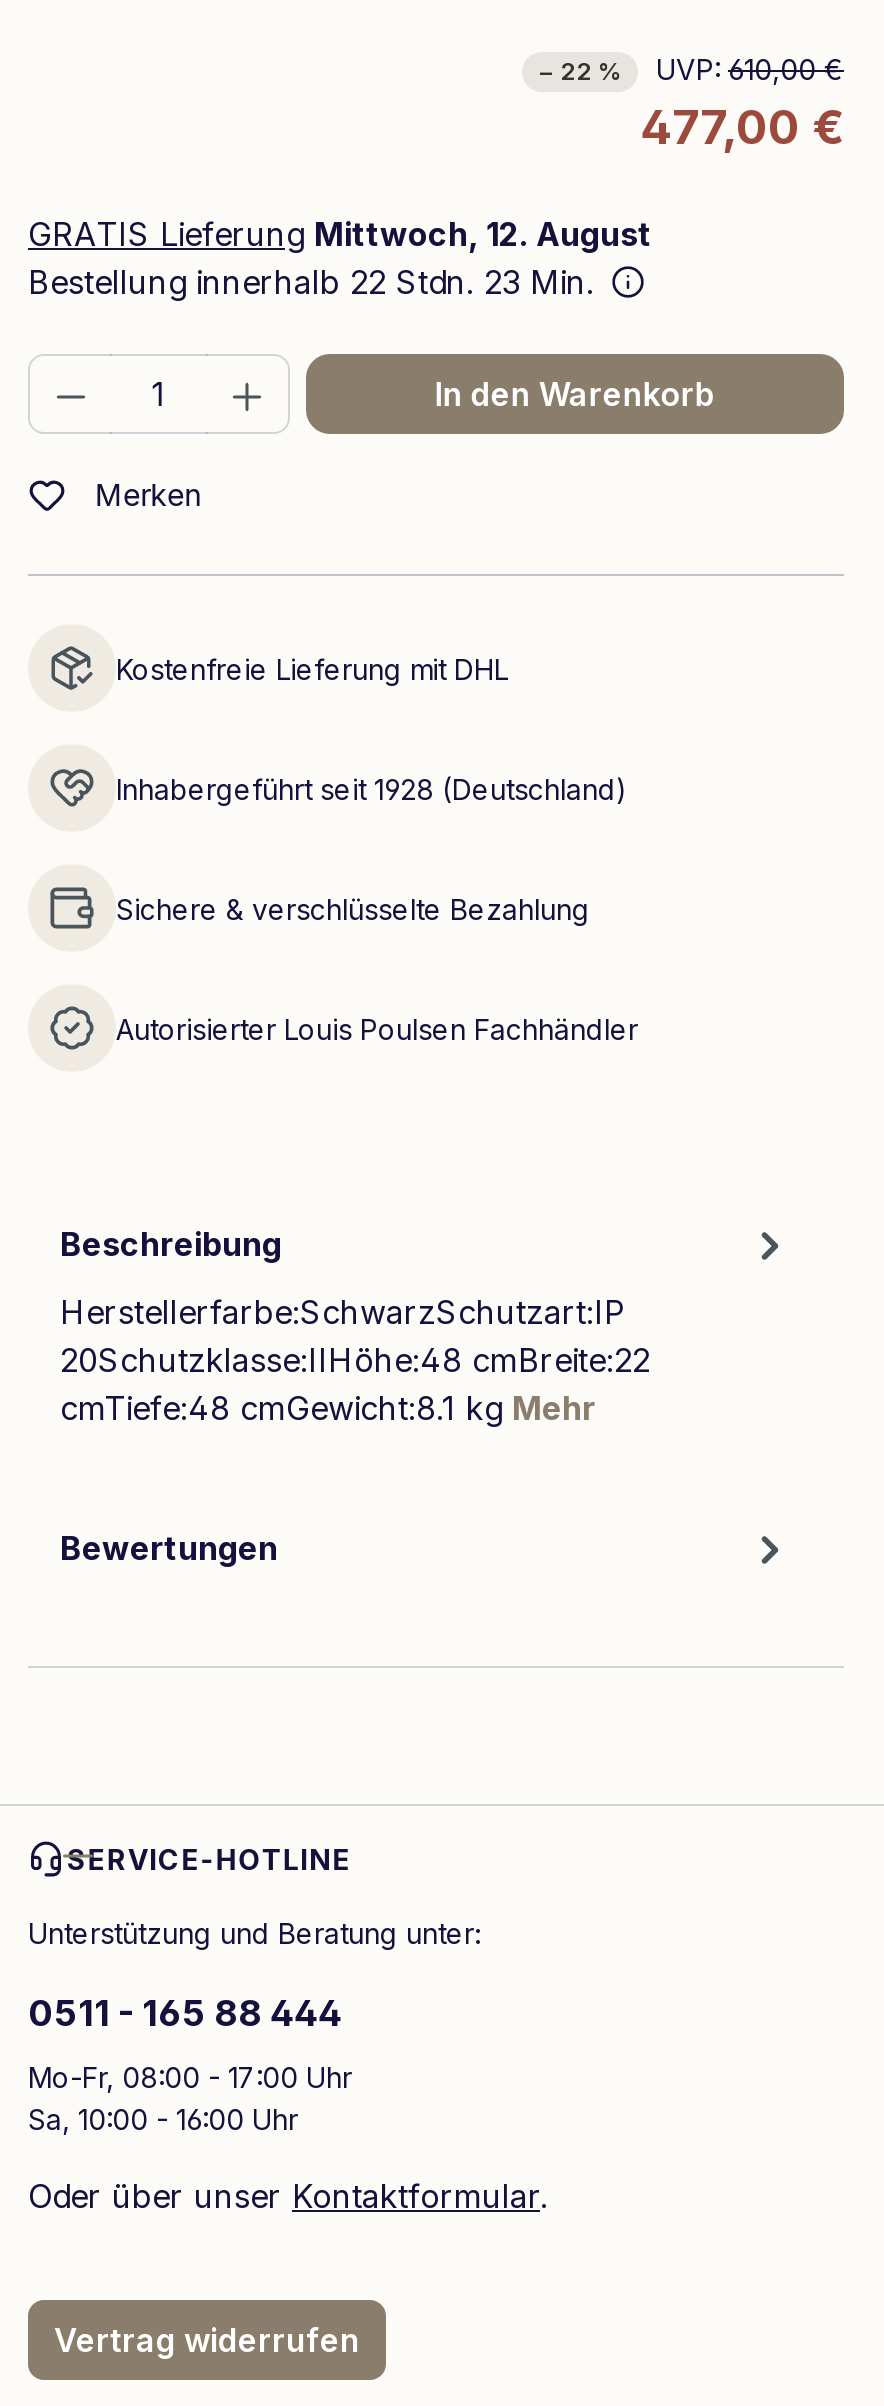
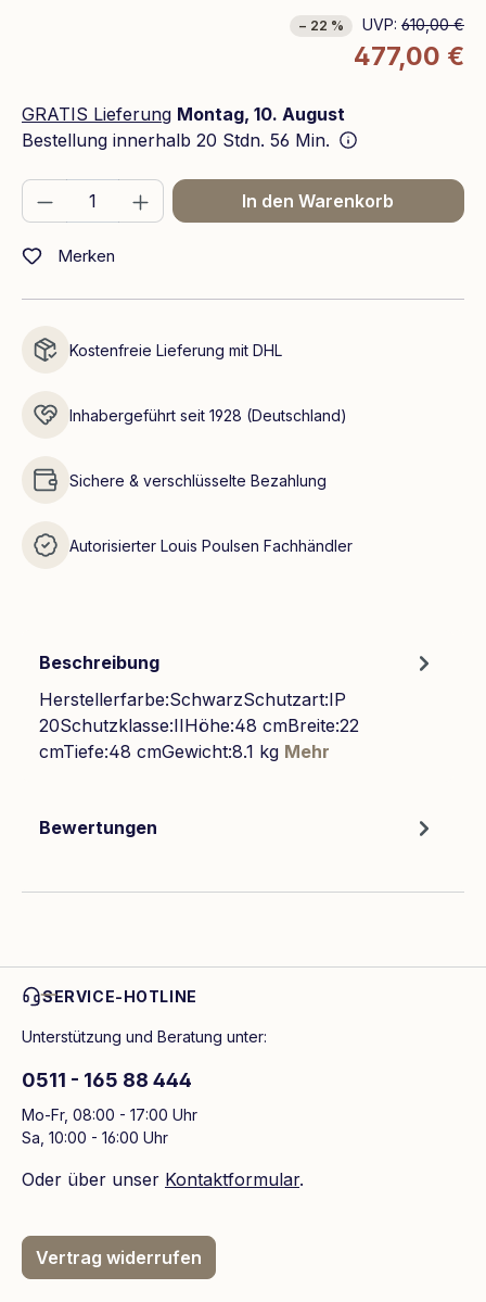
[28,213,652,253] GRATIS Lieferung Mittwoch, 12. August -> [22,103,345,124] GRATIS Lieferung Montag, 10. August
[28,261,604,301] Bestellung innerhalb 22 Stdn. 23 Min. -> [22,129,335,151] Bestellung innerhalb 20 Stdn. 56 Min.

